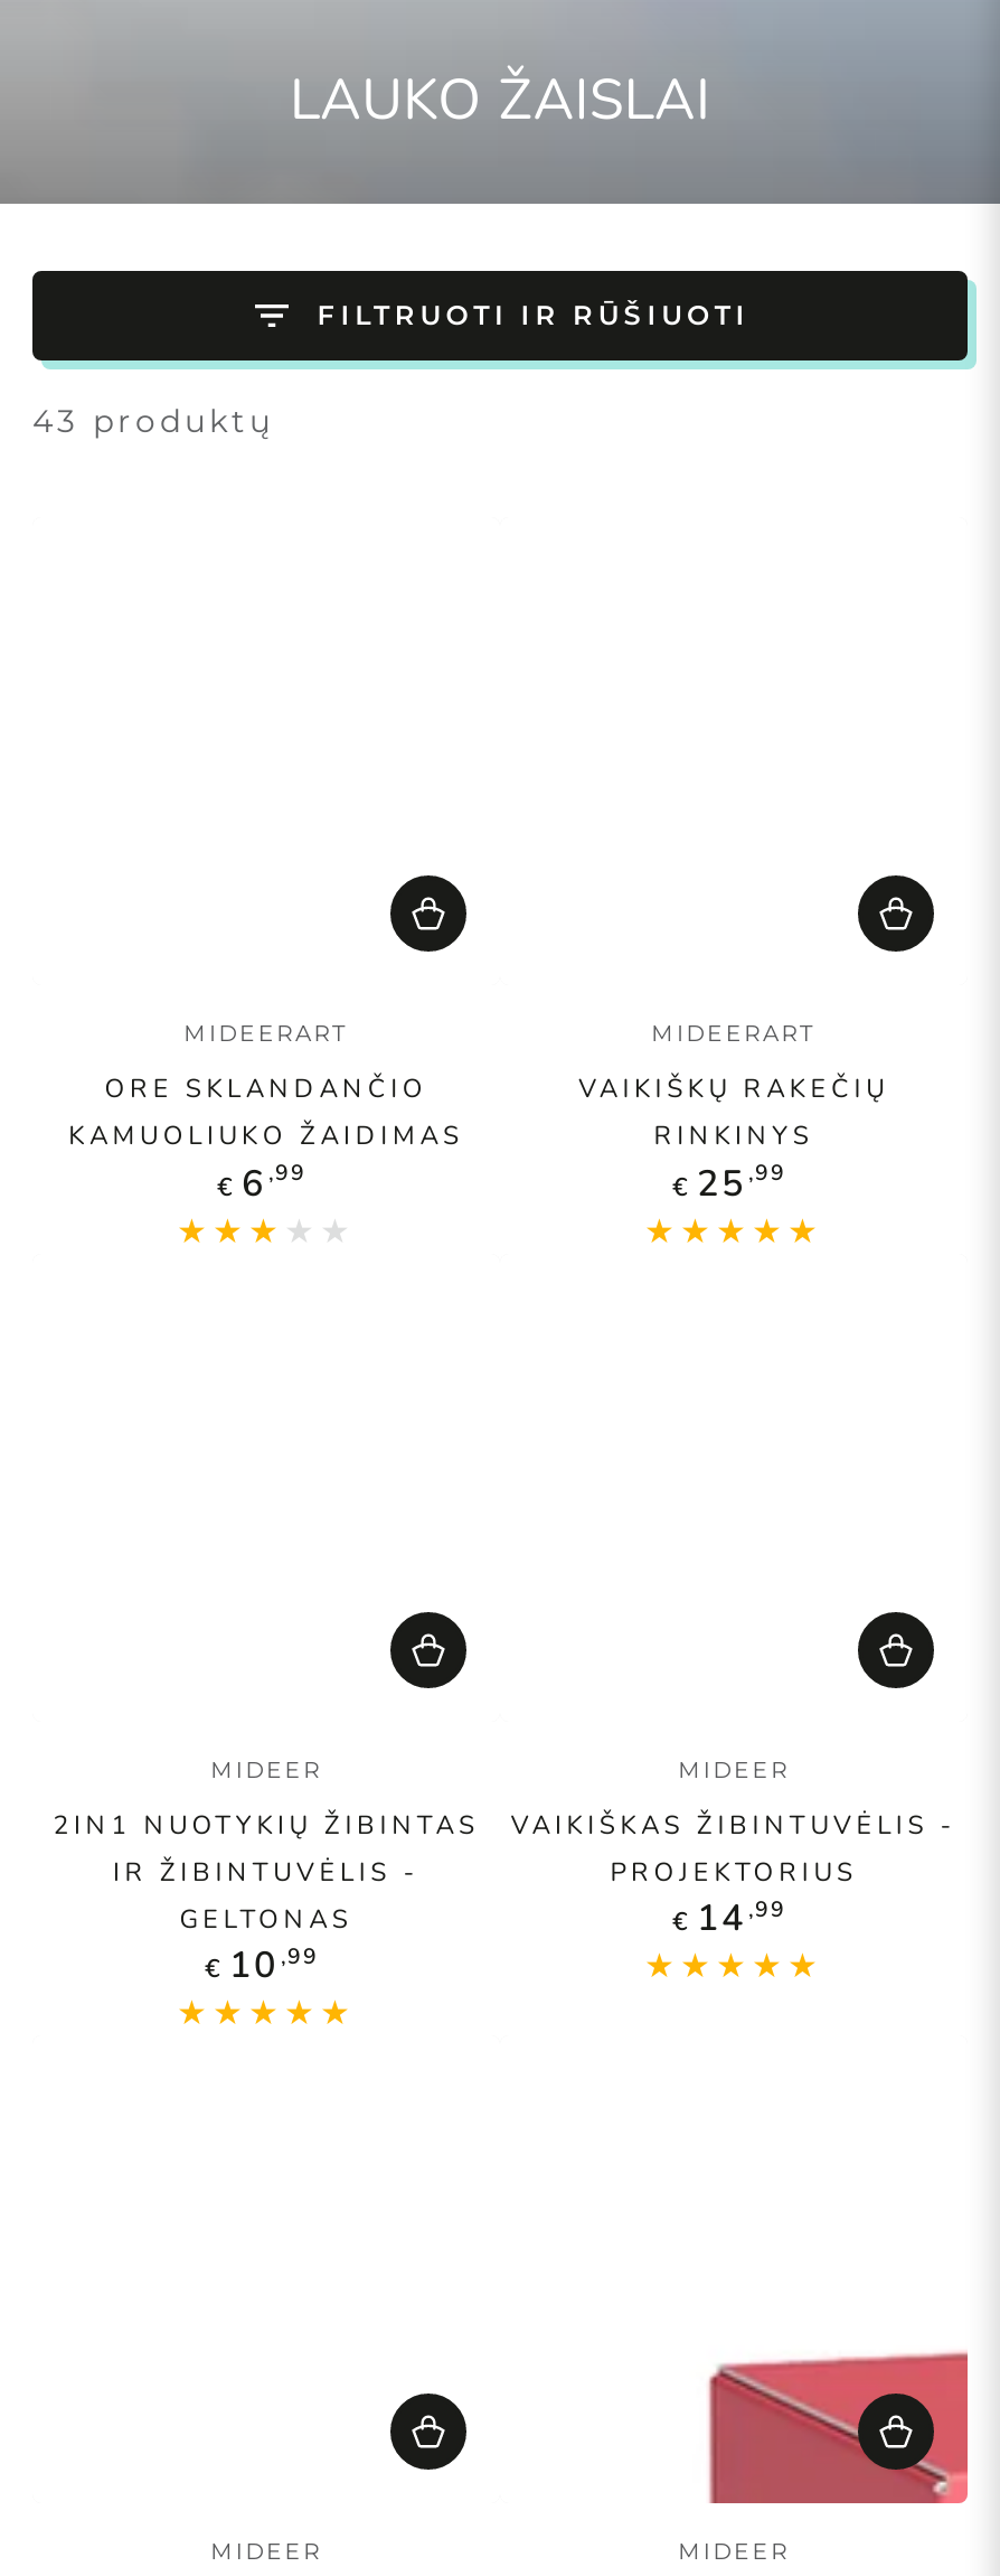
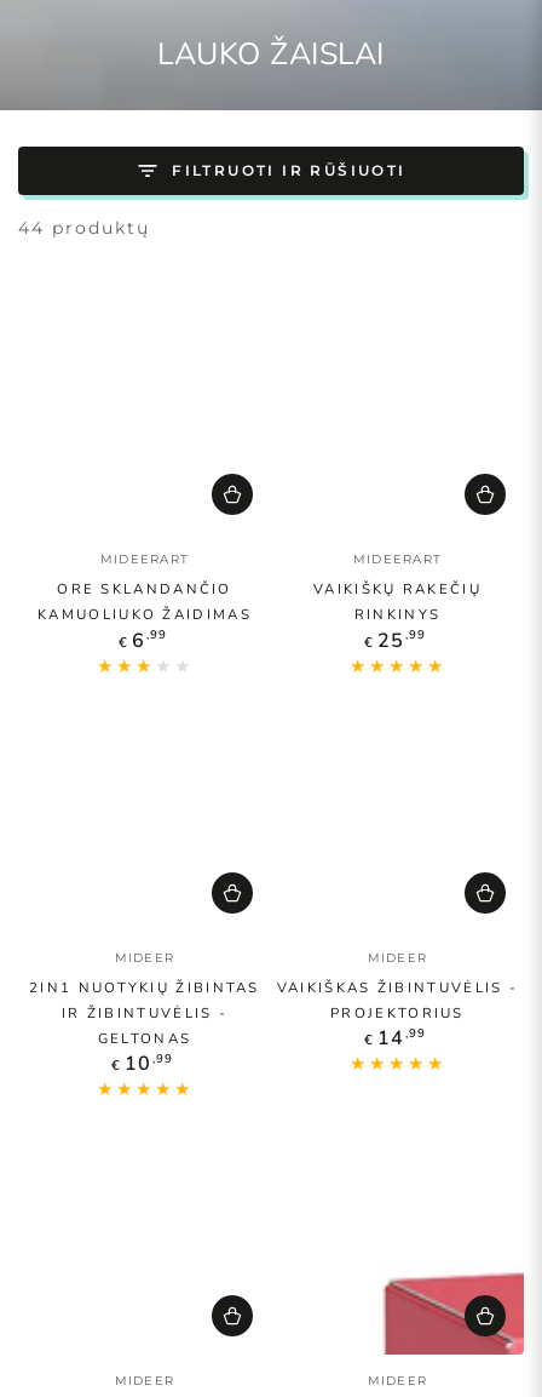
[32,401,274,442] 43 produktų -> [18,217,150,239] 44 produktų

